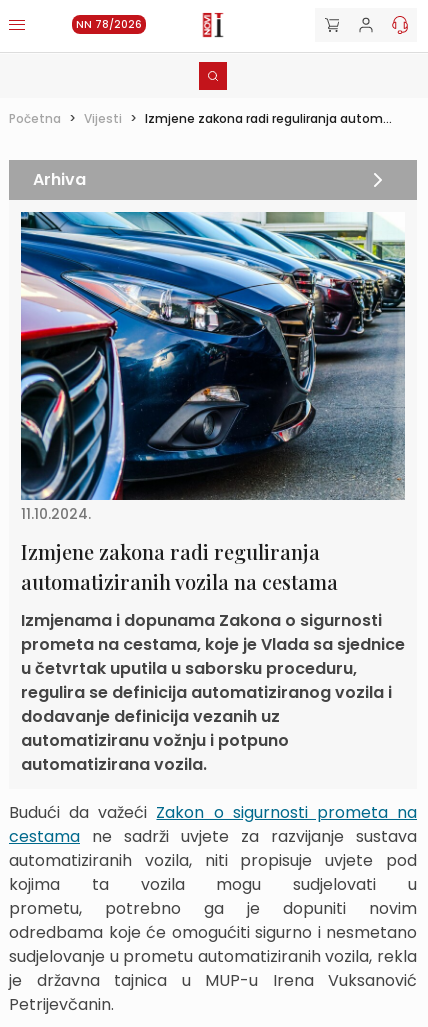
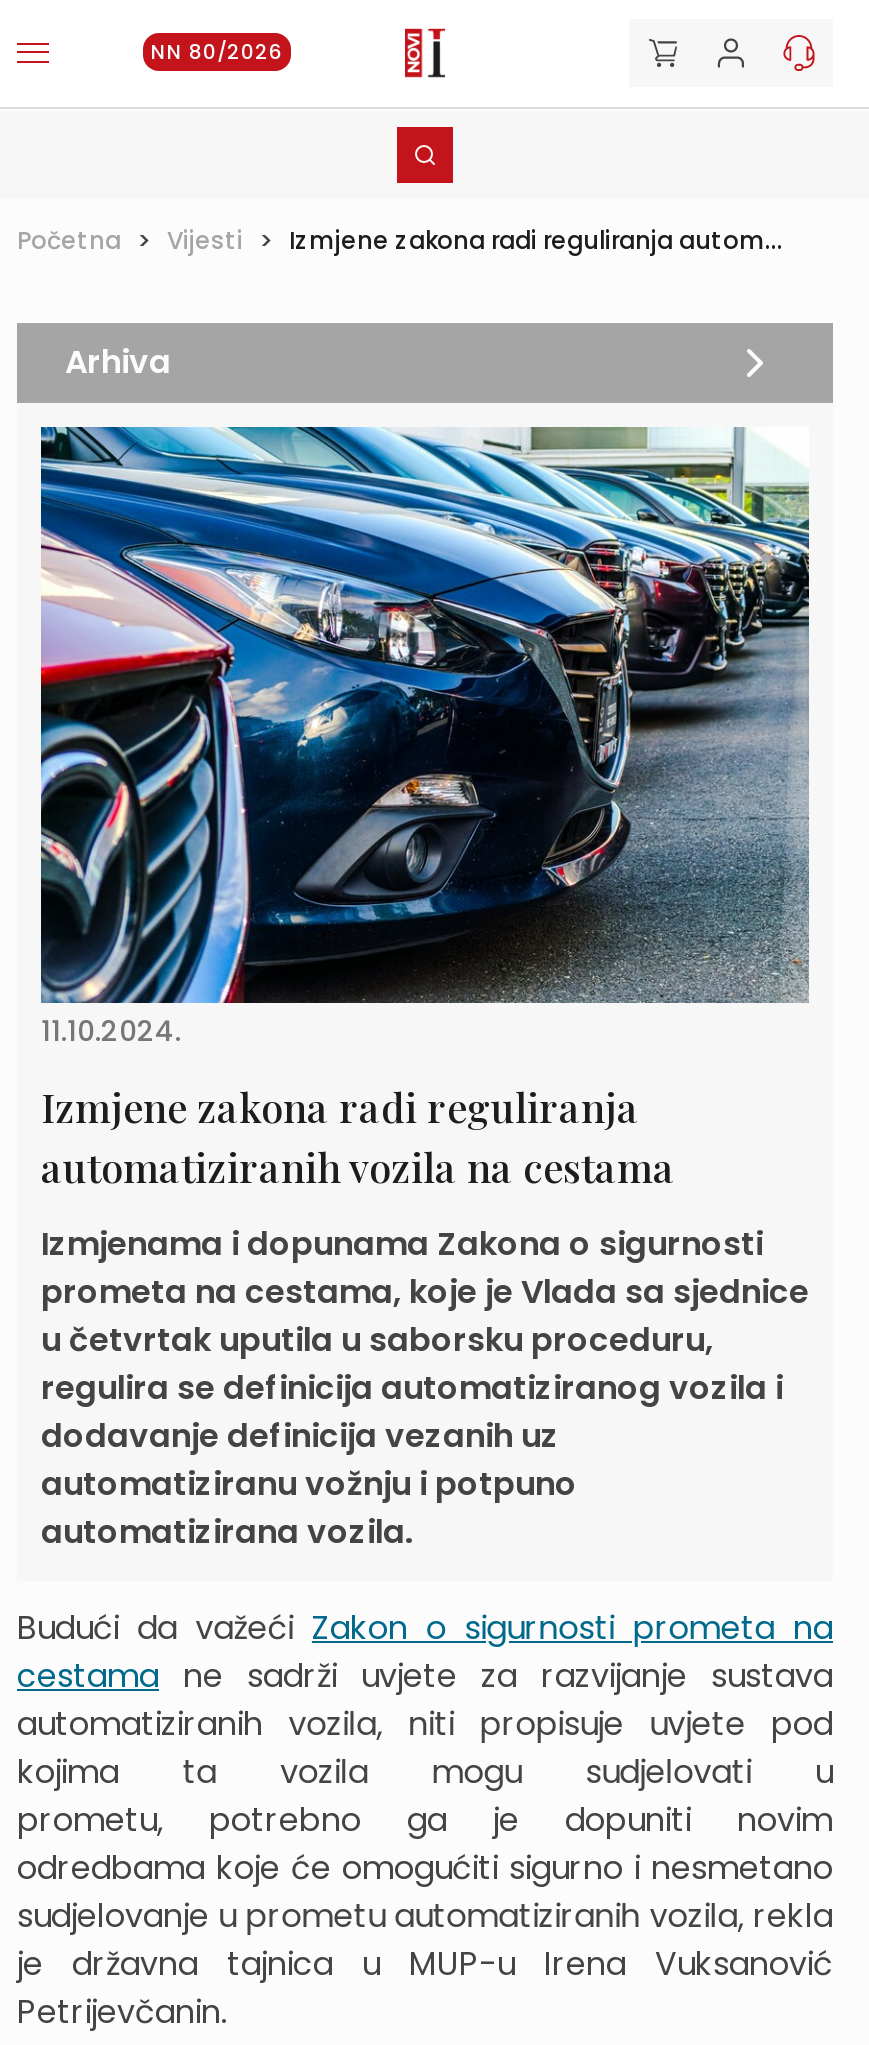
[76,17,142,32] NN 78/2026 -> [151,37,283,67] NN 80/2026

